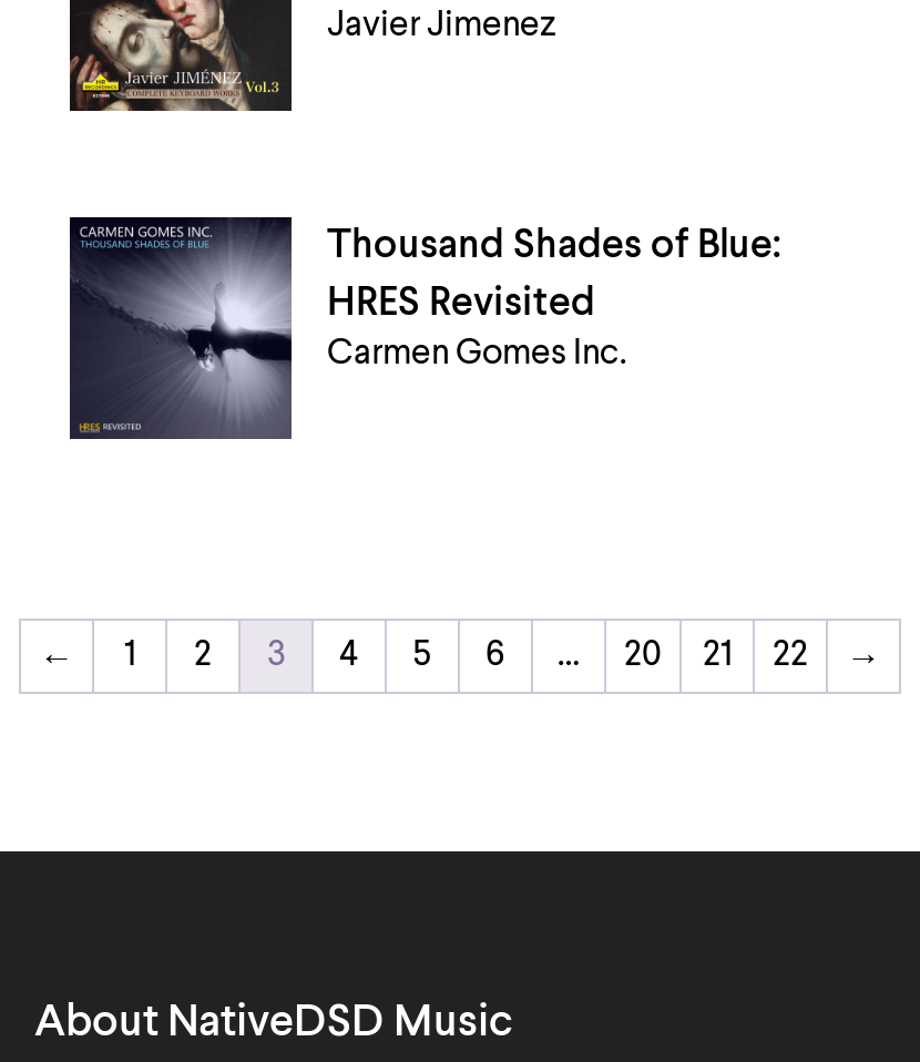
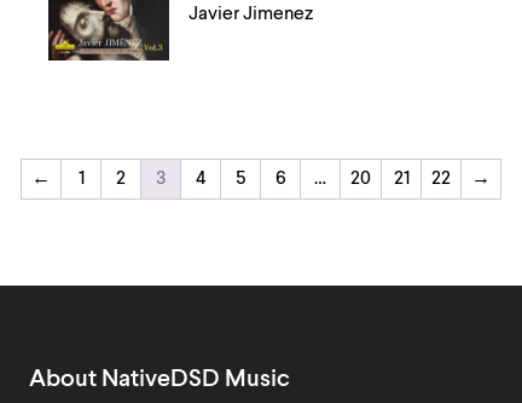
[70,215,781,441] [image] | Thousand Shades of Blue: | HRES Revisited | Carmen Gomes Inc. -> none

